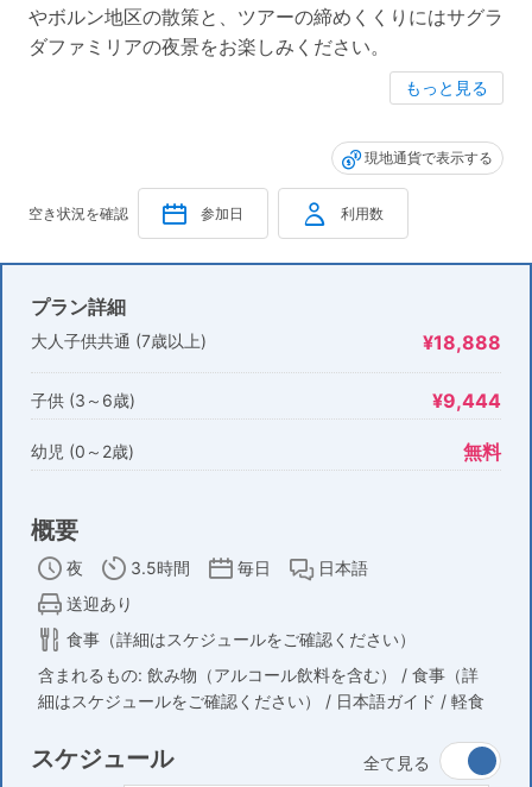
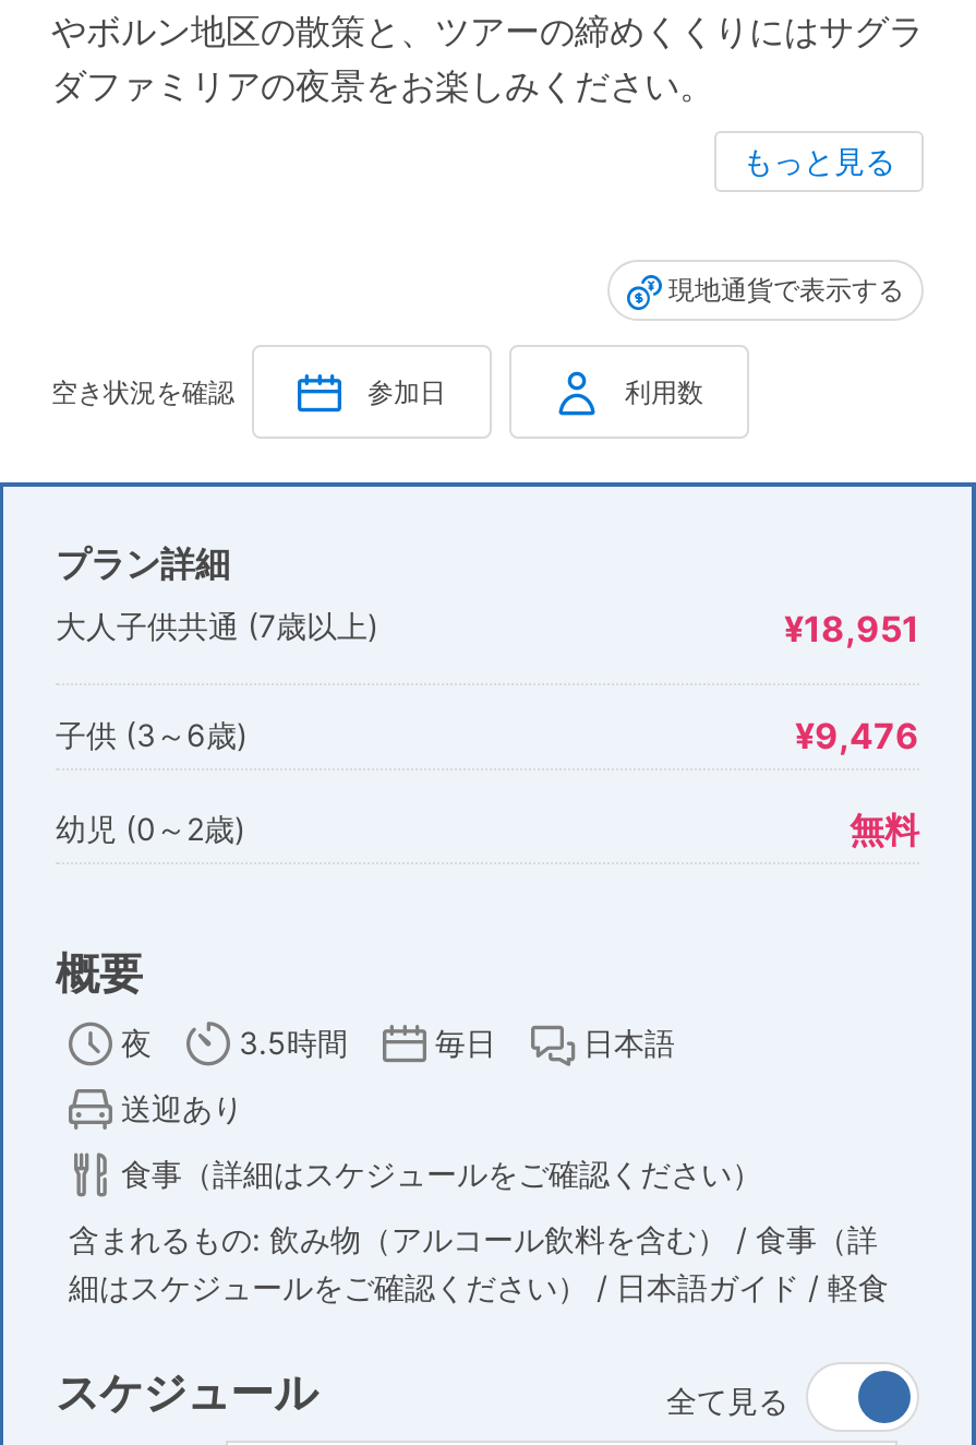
[423,331,501,355] ¥18,888 -> [784,607,919,651] ¥18,951
[432,389,501,413] ¥9,444 -> [795,714,919,758] ¥9,476

